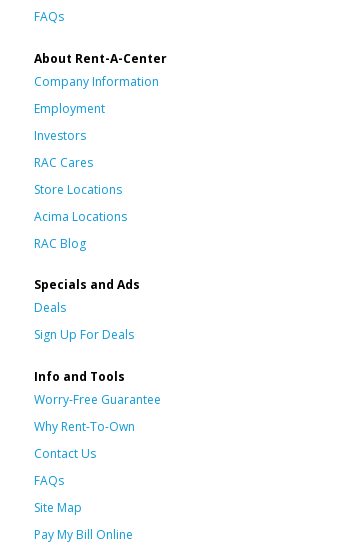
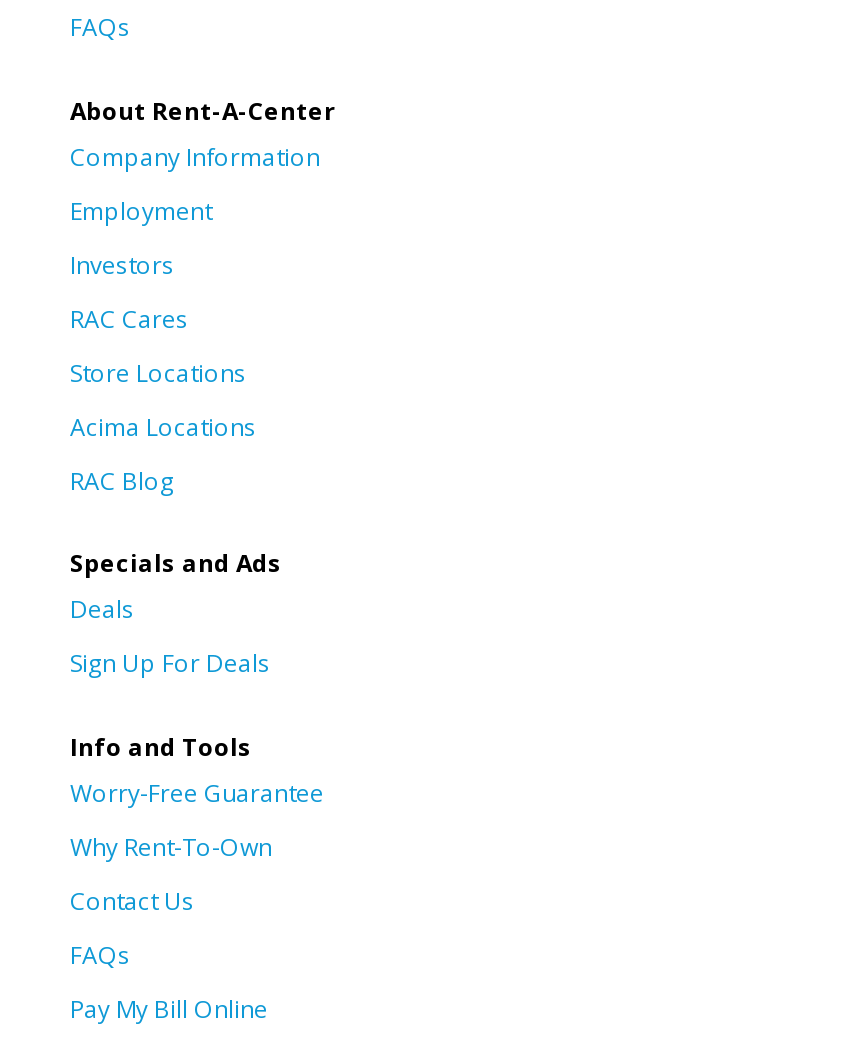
[34,498,82,515] Site Map -> none

